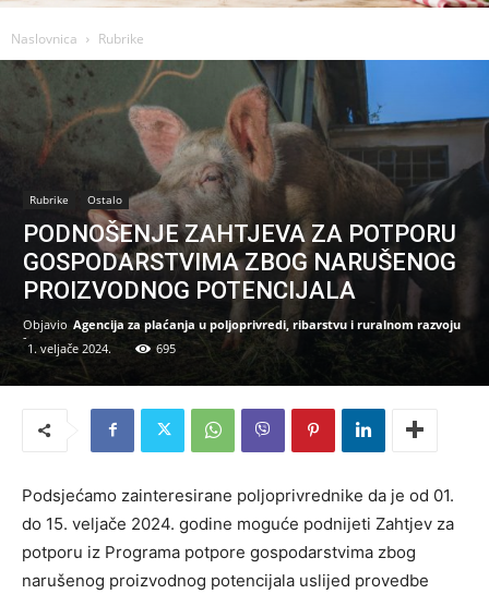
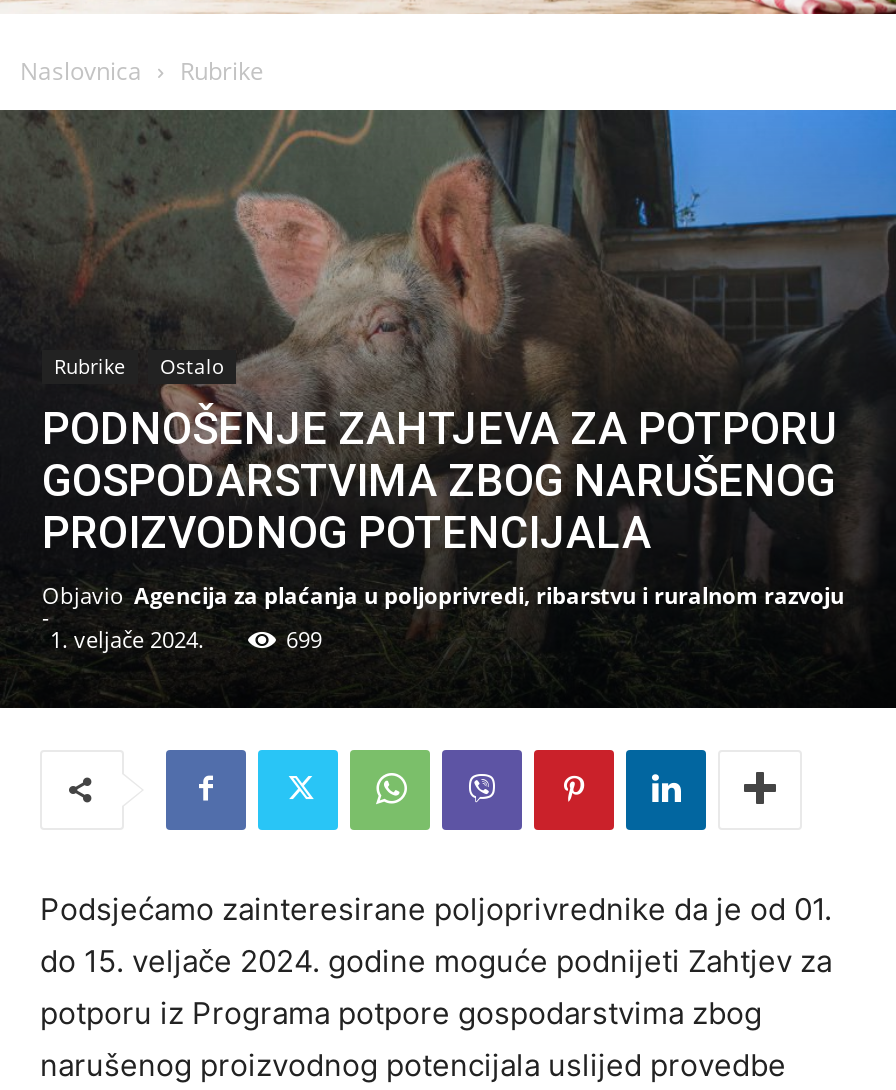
[156,340,176,356] 695 -> [286,623,322,653] 699

